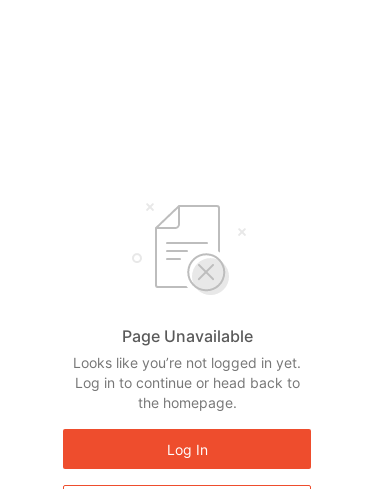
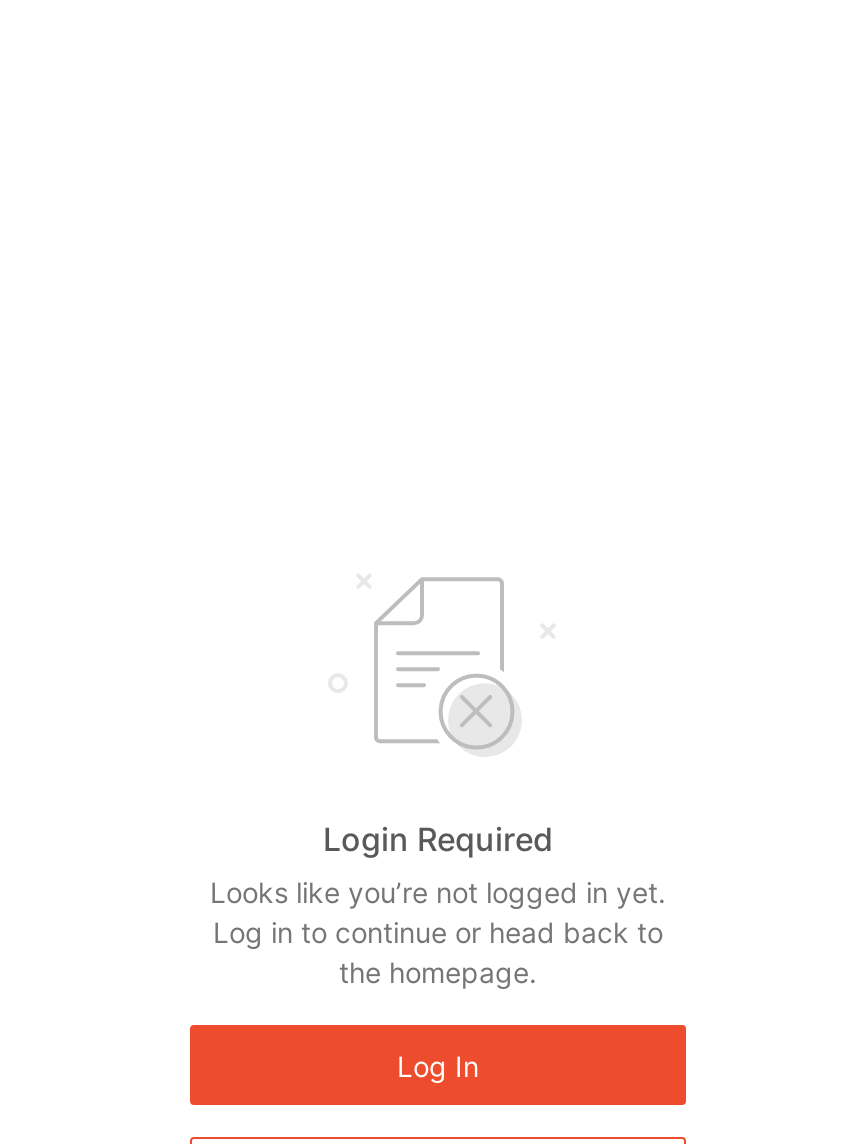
[121,326,252,346] Page Unavailable -> [323,819,553,859] Login Required

